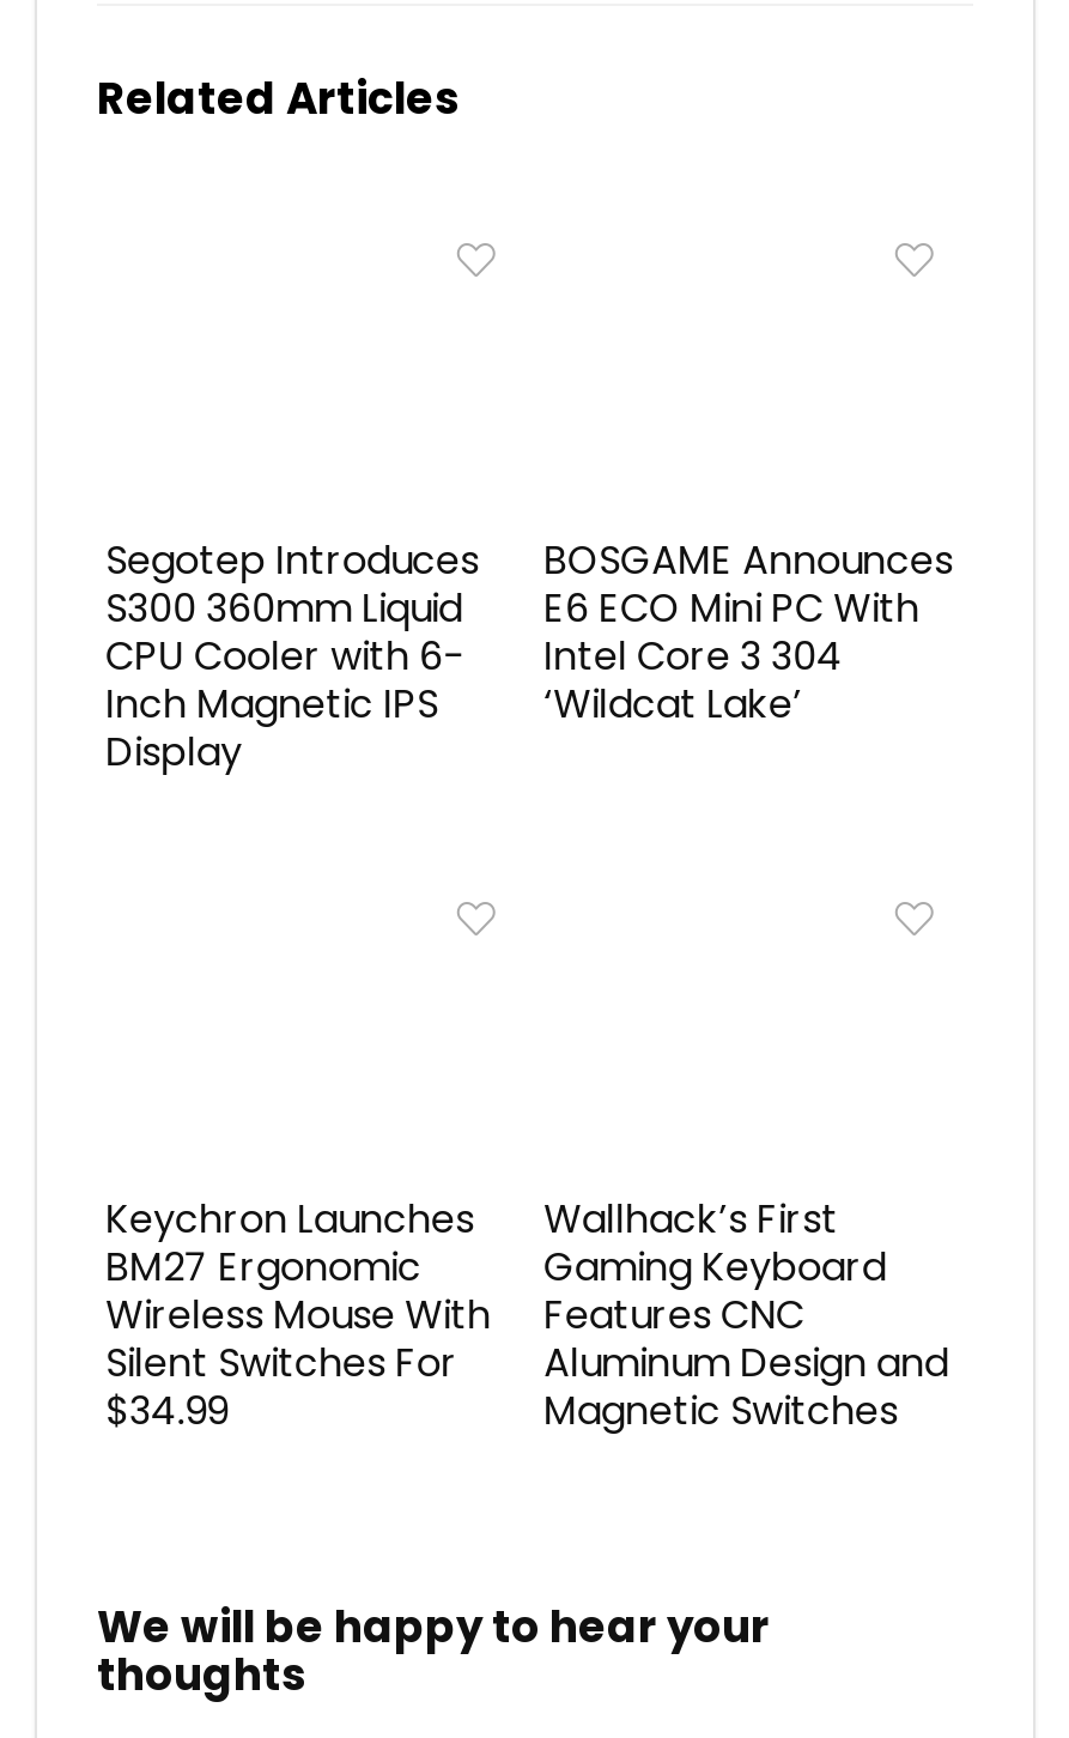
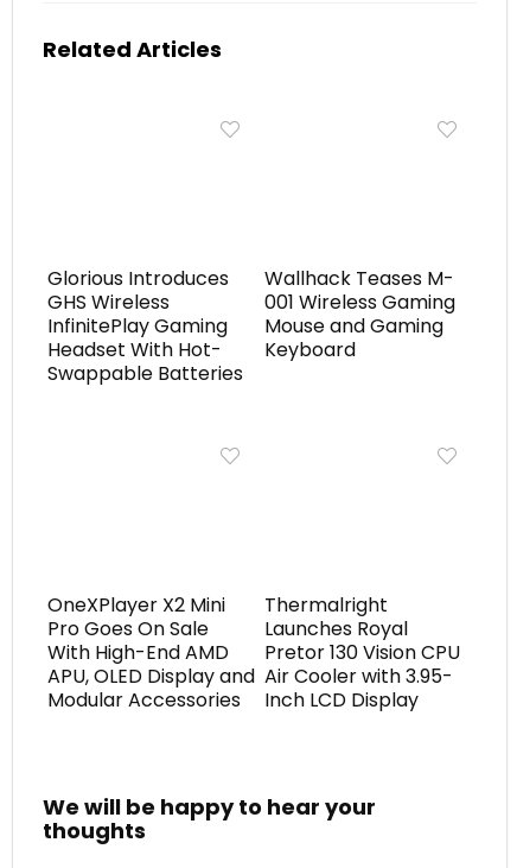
[106,534,479,781] Segotep Introduces | S300 360mm Liquid | CPU Cooler with 6- | Inch Magnetic IPS | Display -> [47,265,243,388] Glorious Introduces | GHS Wireless | InfinitePlay Gaming | Headset With Hot- | Swappable Batteries
[544,534,953,733] BOSGAME Announces | E6 ECO Mini PC With | Intel Core 3 304 | ‘Wildcat Lake’ -> [264,265,455,364] Wallhack Teases M- | 001 Wireless Gaming | Mouse and Gaming | Keyboard
[106,1193,491,1440] Keychron Launches | BM27 Ergonomic | Wireless Mouse With | Silent Switches For | $34.99 -> [47,592,255,714] OneXPlayer X2 Mini | Pro Goes On Sale | With High-End AMD | APU, OLED Display and | Modular Accessories
[544,1193,948,1440] Wallhack’s First | Gaming Keyboard | Features CNC | Aluminum Design and | Magnetic Switches -> [264,592,460,714] Thermalright | Launches Royal | Pretor 130 Vision CPU | Air Cooler with 3.95- | Inch LCD Display

